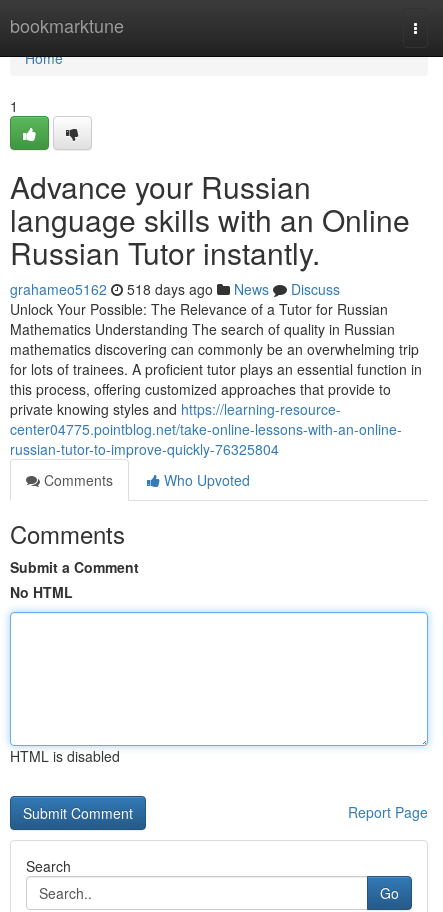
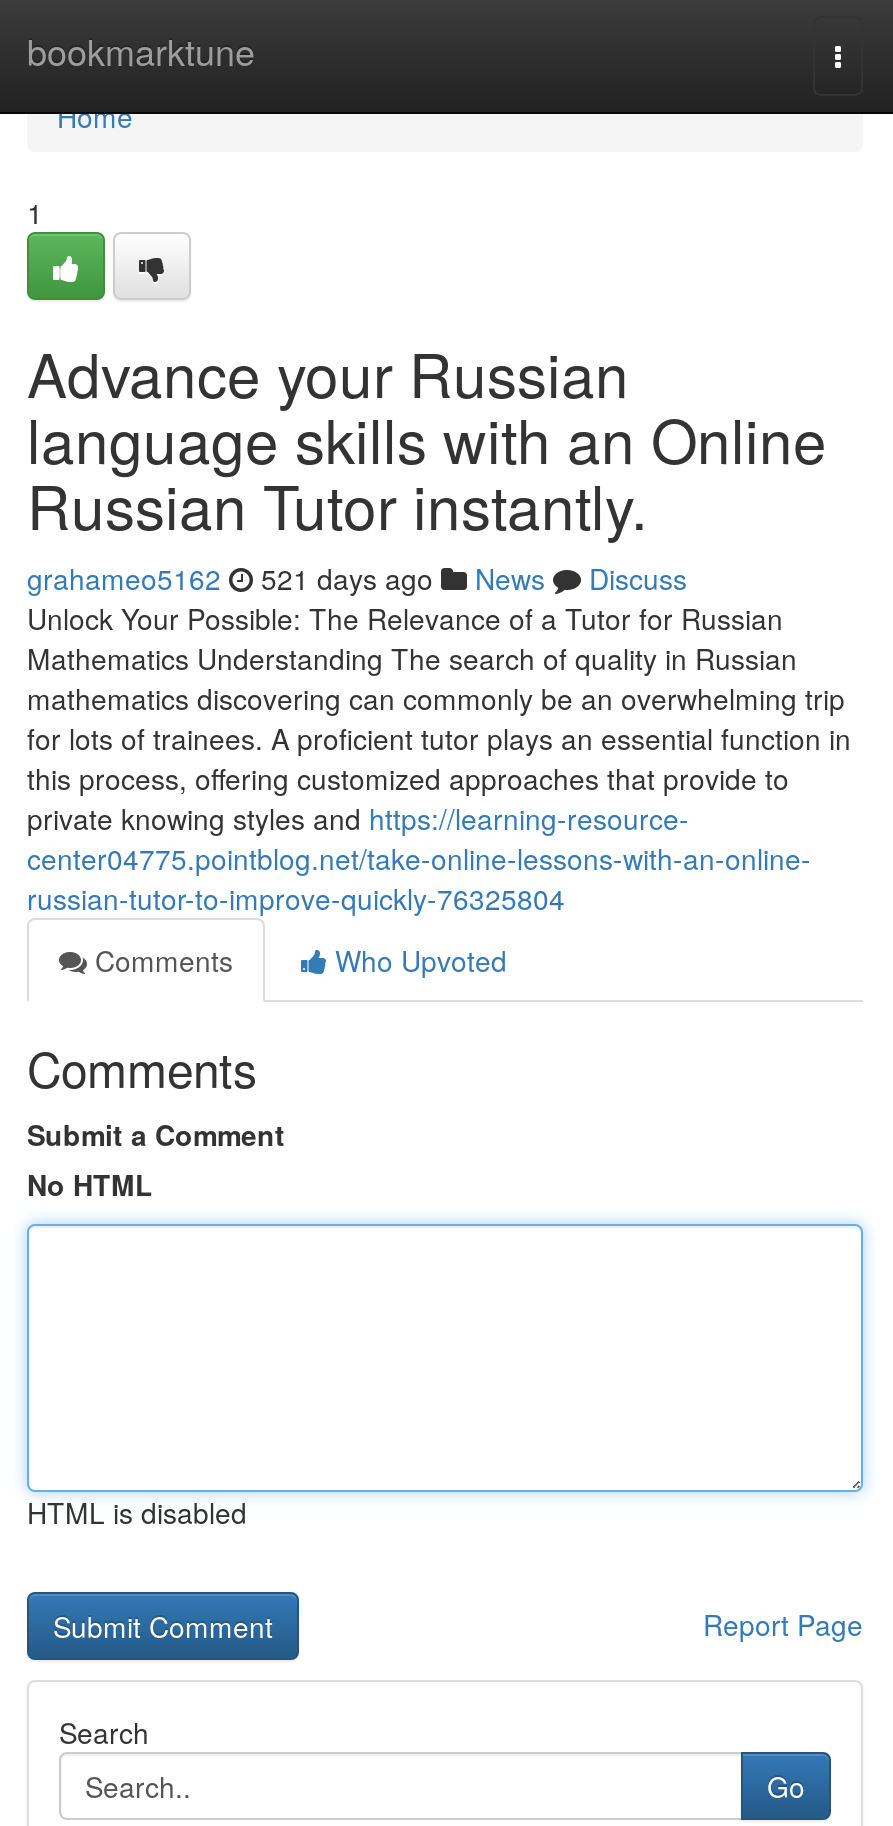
[10,279,340,299] grahameo5162 518 days ago News Discuss -> [27,558,687,598] grahameo5162 521 days ago News Discuss

